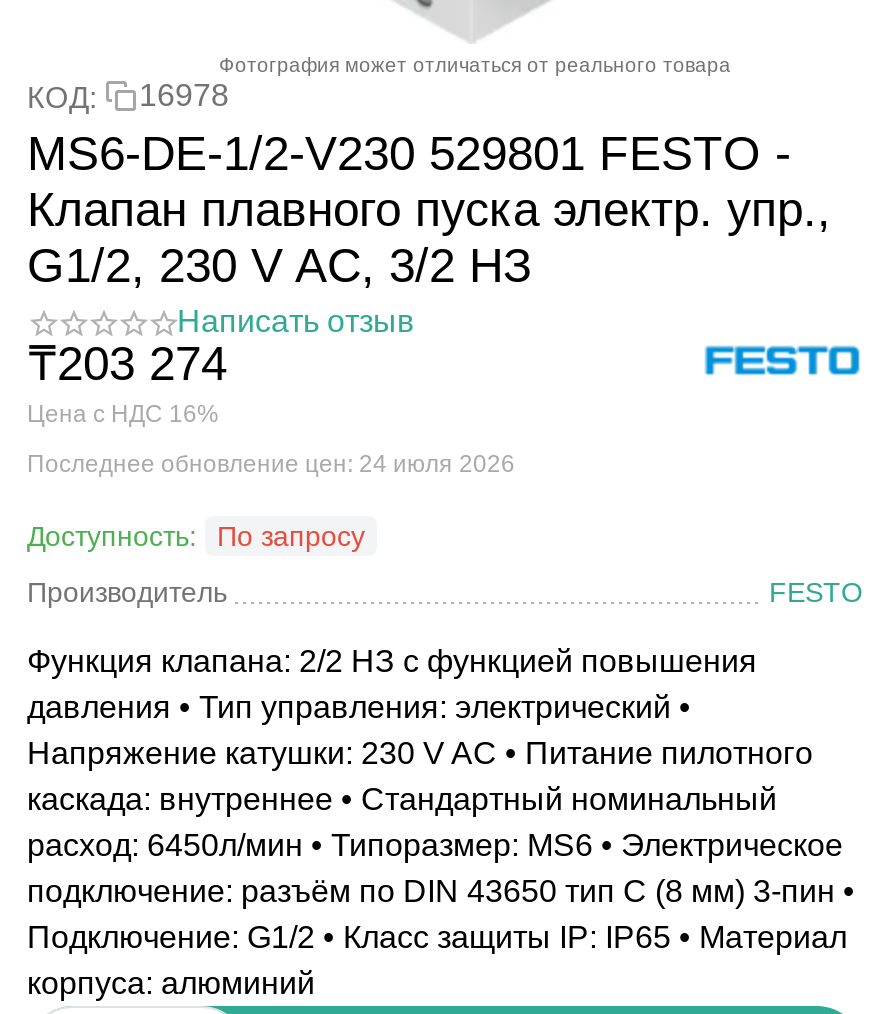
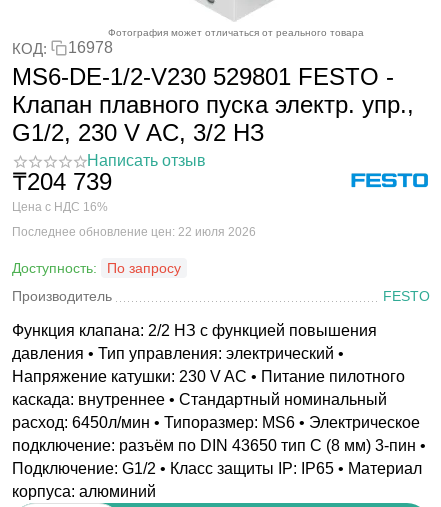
[27,336,227,390] ₸203 274 -> [12,168,112,195] ₸204 739
[27,450,515,478] Последнее обновление цен: 24 июля 2026 -> [12,225,256,239] Последнее обновление цен: 22 июля 2026

